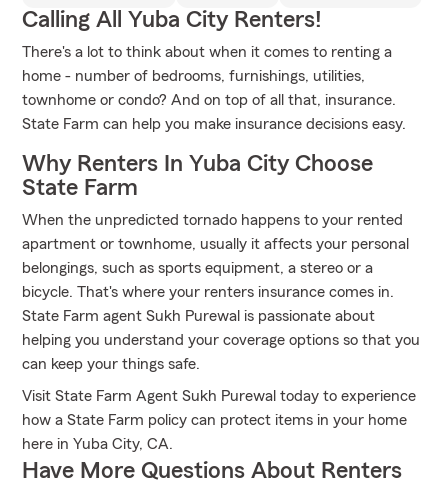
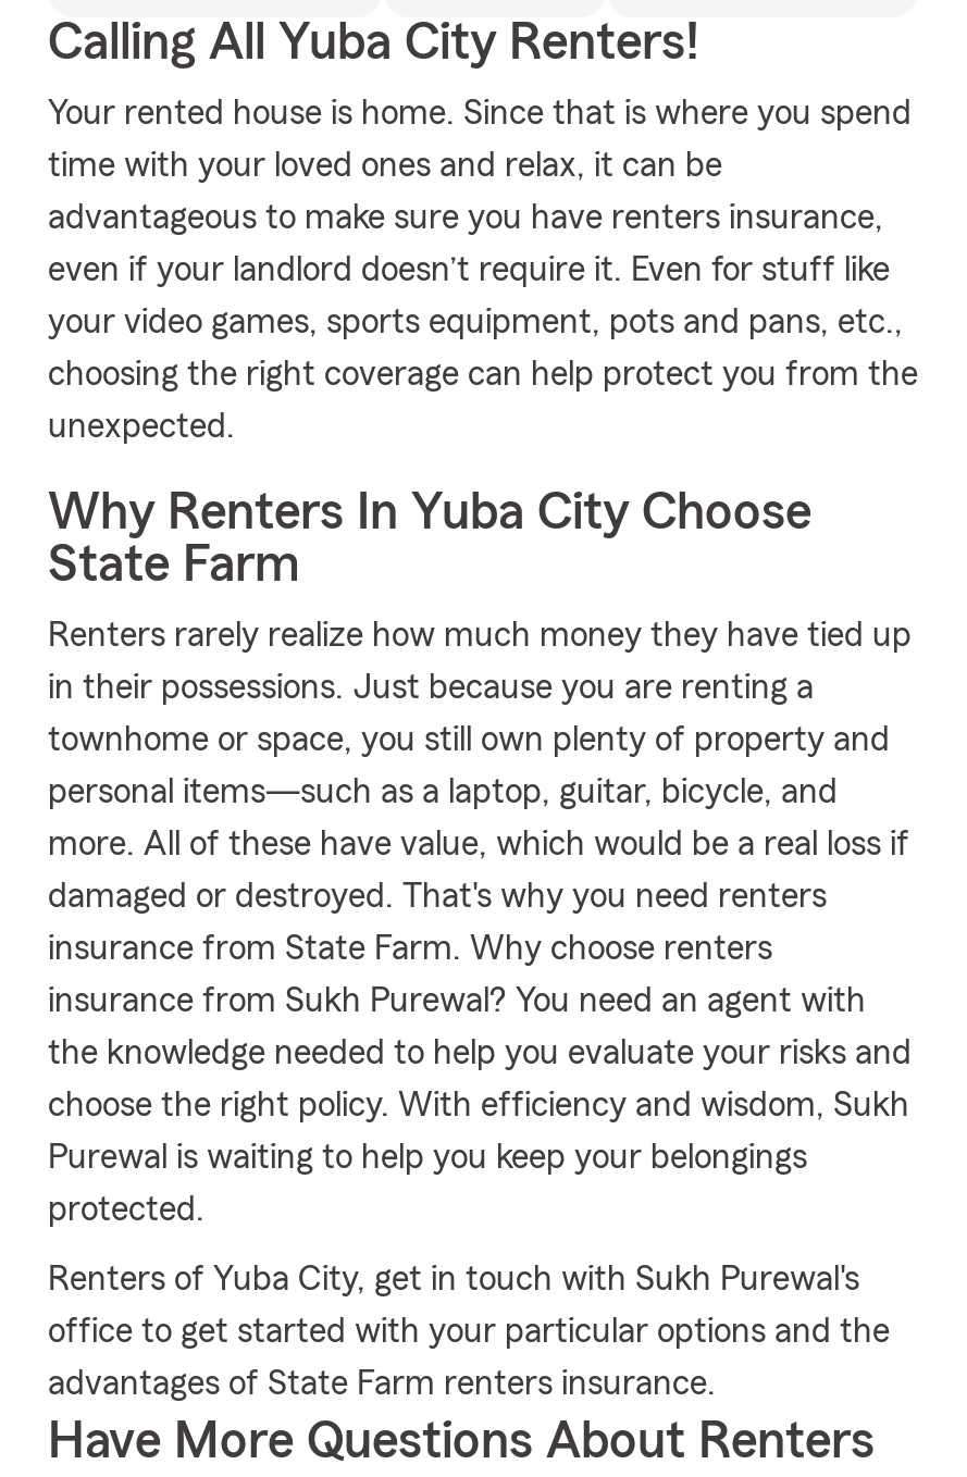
[22,44,406,132] There's a lot to think about when it comes to renting a | home - number of bedrooms, furnishings, utilities, | townhome or condo? And on top of all that, insurance. | State Farm can help you make insurance decisions easy. -> [48,96,918,444] Your rented house is home. Since that is where you spend | time with your loved ones and relax, it can be | advantageous to make sure you have renters insurance, | even if your landlord doesn’t require it. Even for stuff like | your video games, sports equipment, pots and pans, etc., | choosing the right coverage can help protect you from the | unexpected.
[22,212,420,452] When the unpredicted tornado happens to your rented | apartment or townhome, usually it affects your personal | belongings, such as sports equipment, a stereo or a | bicycle. That's where your renters insurance comes in. | State Farm agent Sukh Purewal is passionate about | helping you understand your coverage options so that you | can keep your things safe. | Visit State Farm Agent Sukh Purewal today to experience | how a State Farm policy can protect items in your home | here in Yuba City, CA. -> [48,618,912,1401] Renters rarely realize how much money they have tied up | in their possessions. Just because you are renting a | townhome or space, you still own plenty of property and | personal items—such as a laptop, guitar, bicycle, and | more. All of these have value, which would be a real loss if | damaged or destroyed. That's why you need renters | insurance from State Farm. Why choose renters | insurance from Sukh Purewal? You need an agent with | the knowledge needed to help you evaluate your risks and | choose the right policy. With efficiency and wisdom, Sukh | Purewal is waiting to help you keep your belongings | protected. | Renters of Yuba City, get in touch with Sukh Purewal's | office to get started with your particular options and the | advantages of State Farm renters insurance.

